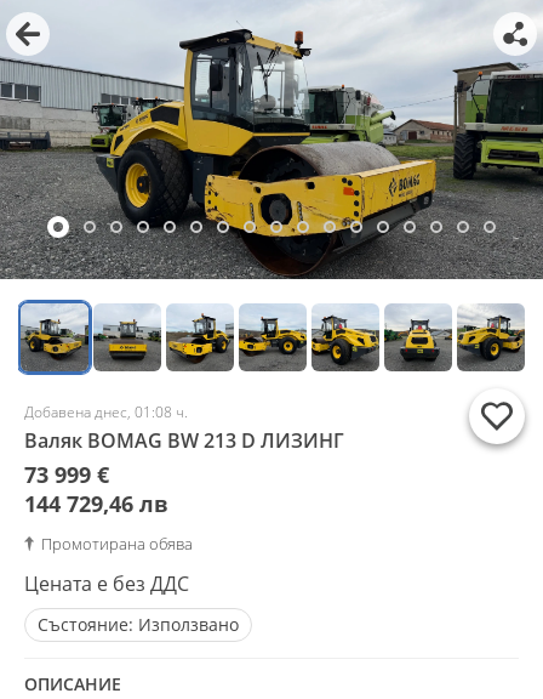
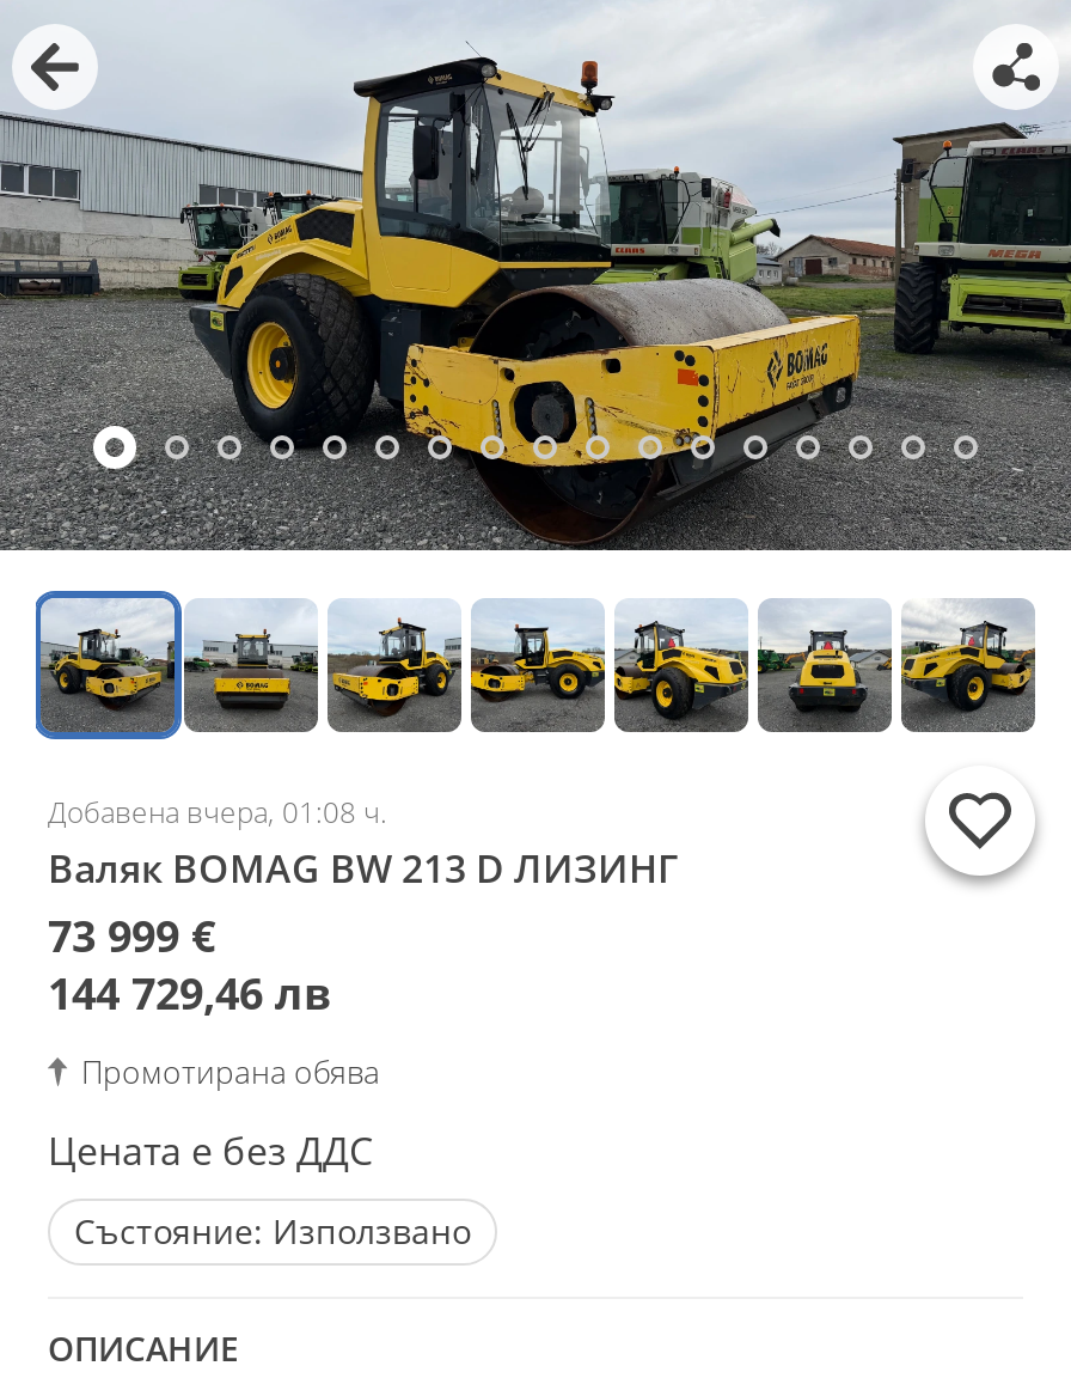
[24,402,188,422] Добавена днес, 01:08 ч. -> [48,792,387,833] Добавена вчера, 01:08 ч.

